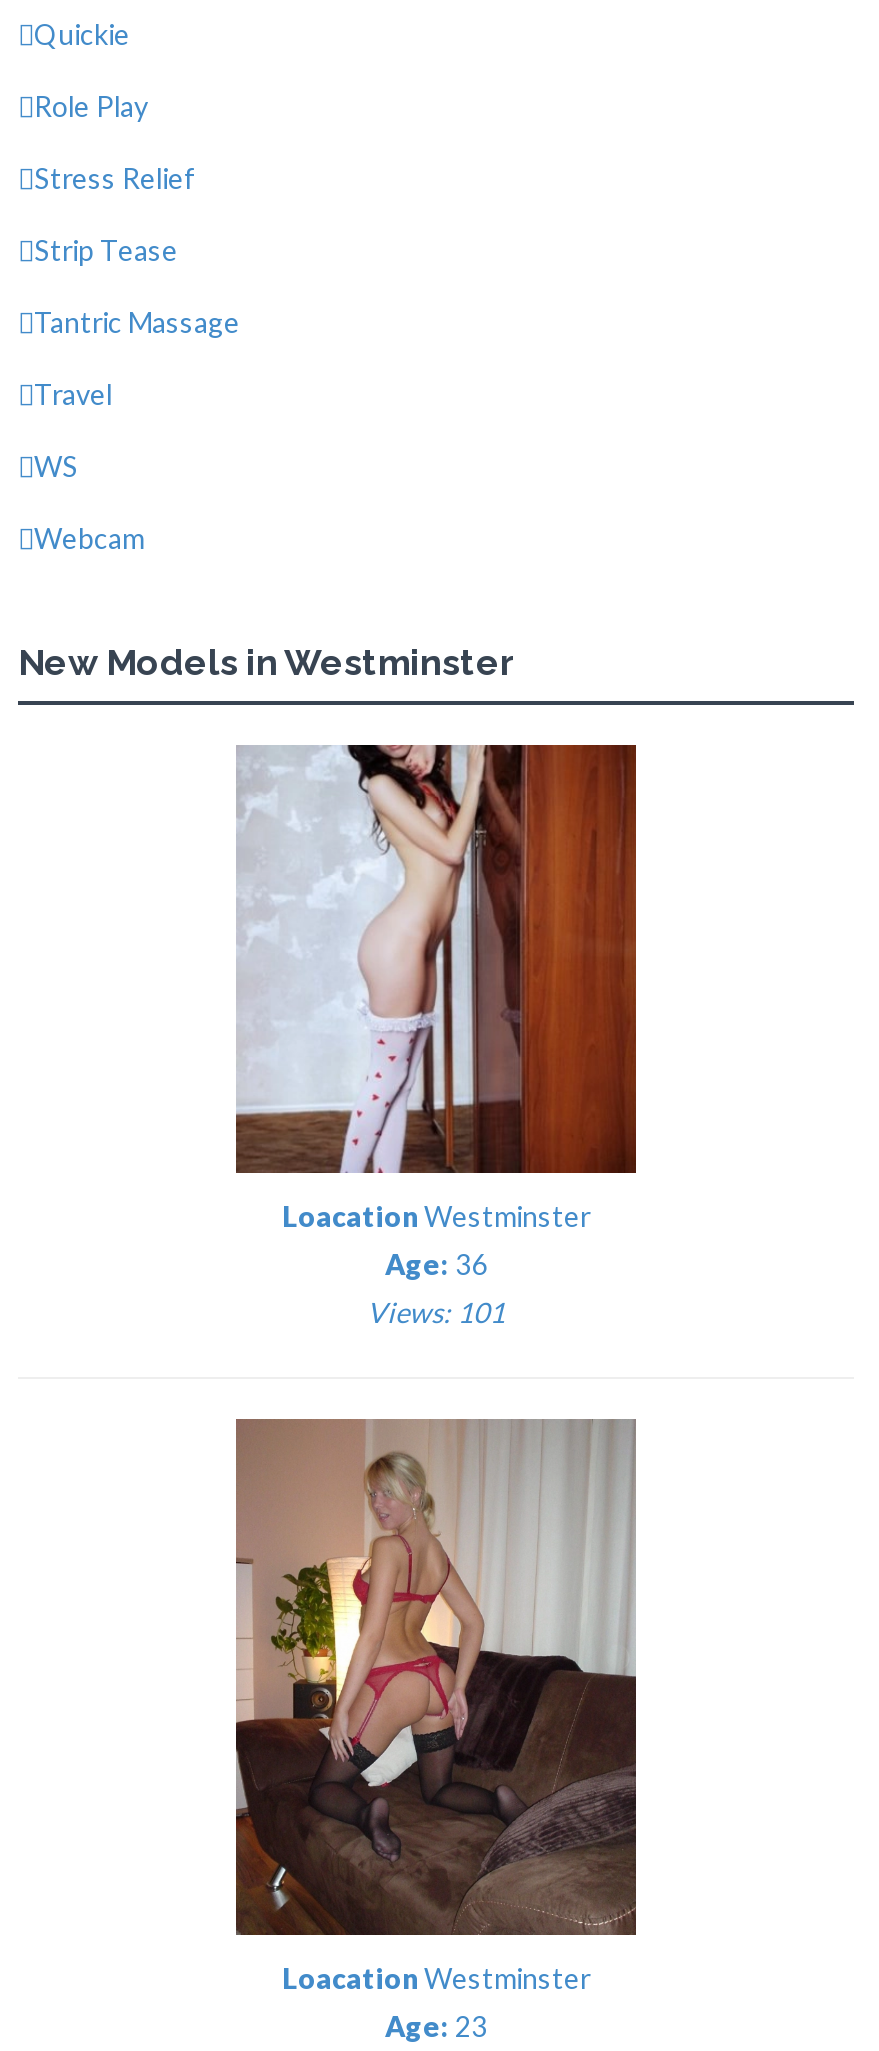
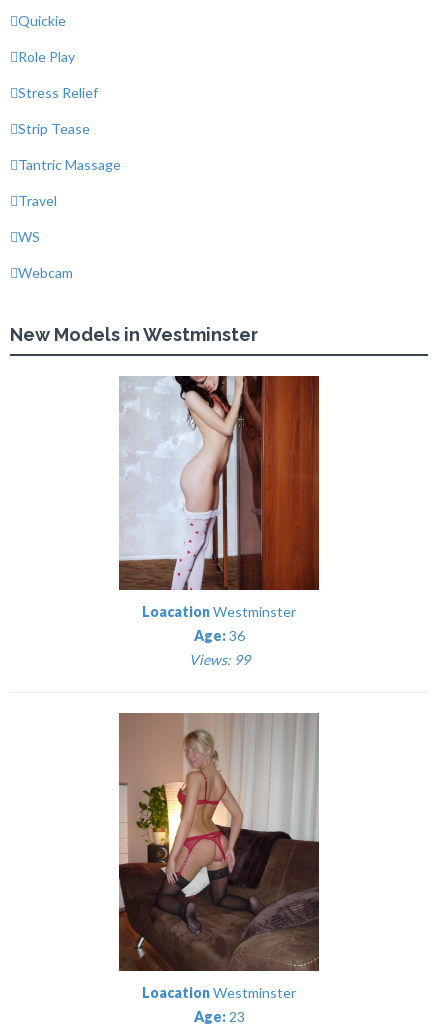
[367,1295,505,1329] Views: 101 -> [188,651,249,668] Views: 99

